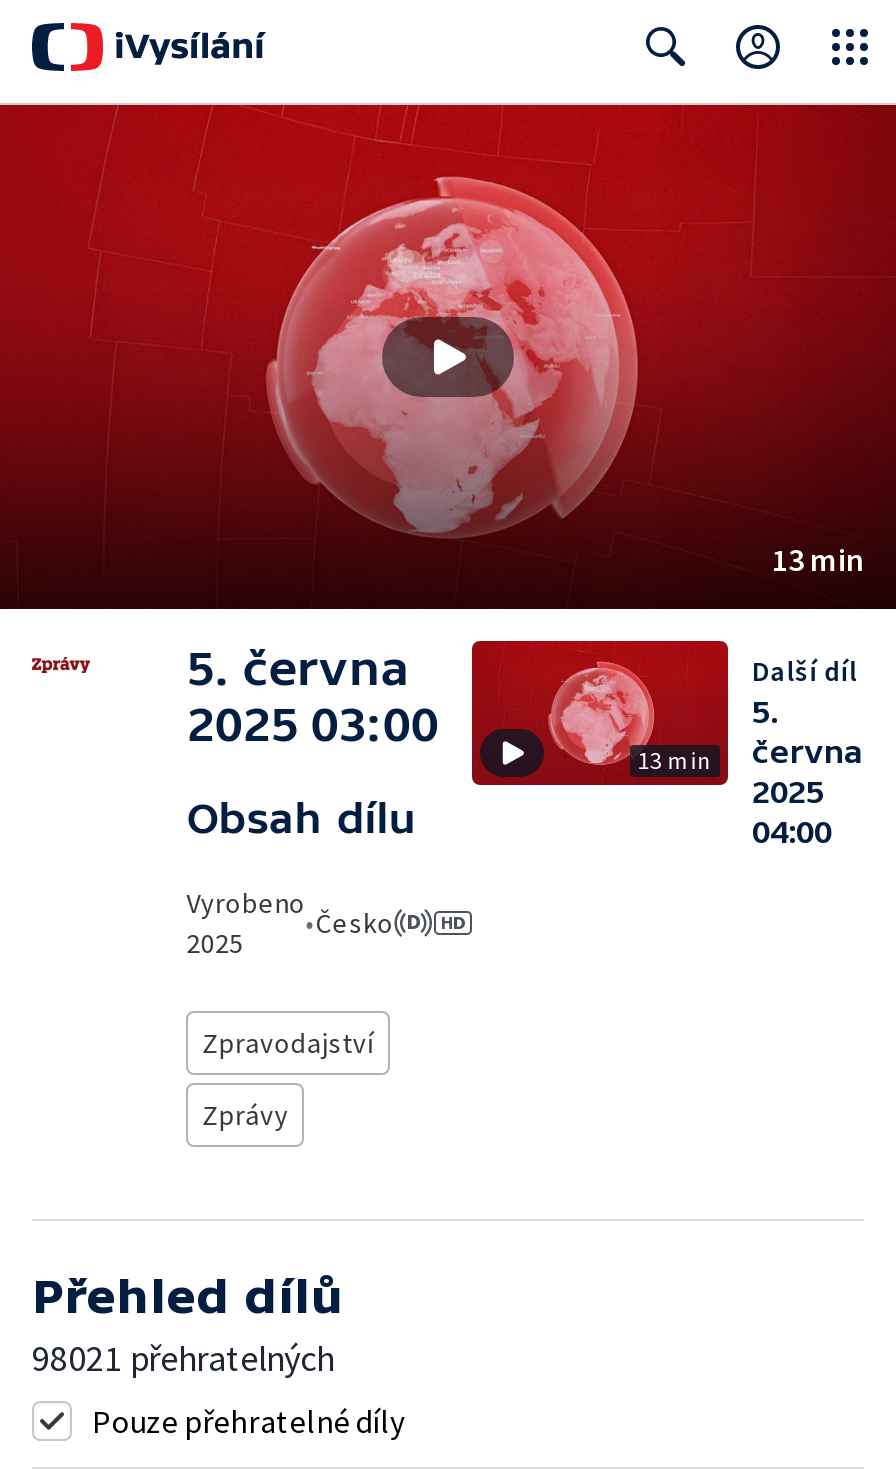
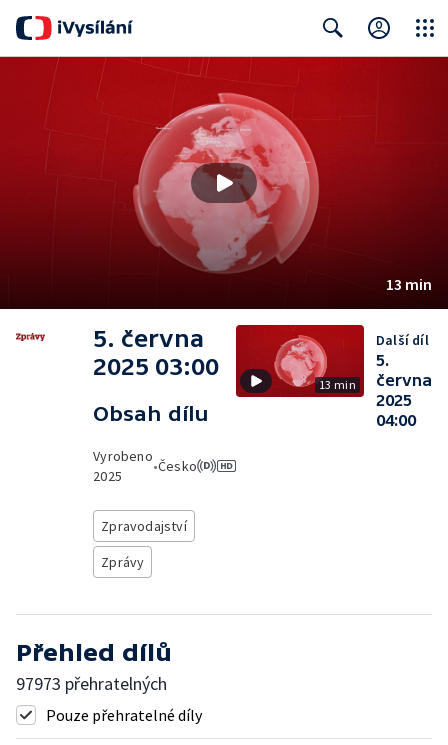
[32,1335,334,1381] 98021 přehratelných -> [16,672,167,695] 97973 přehratelných

